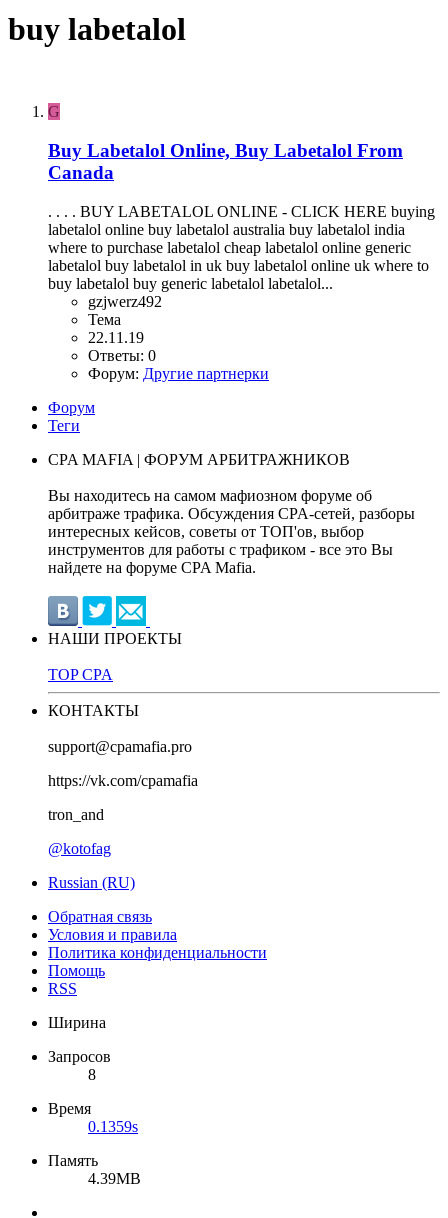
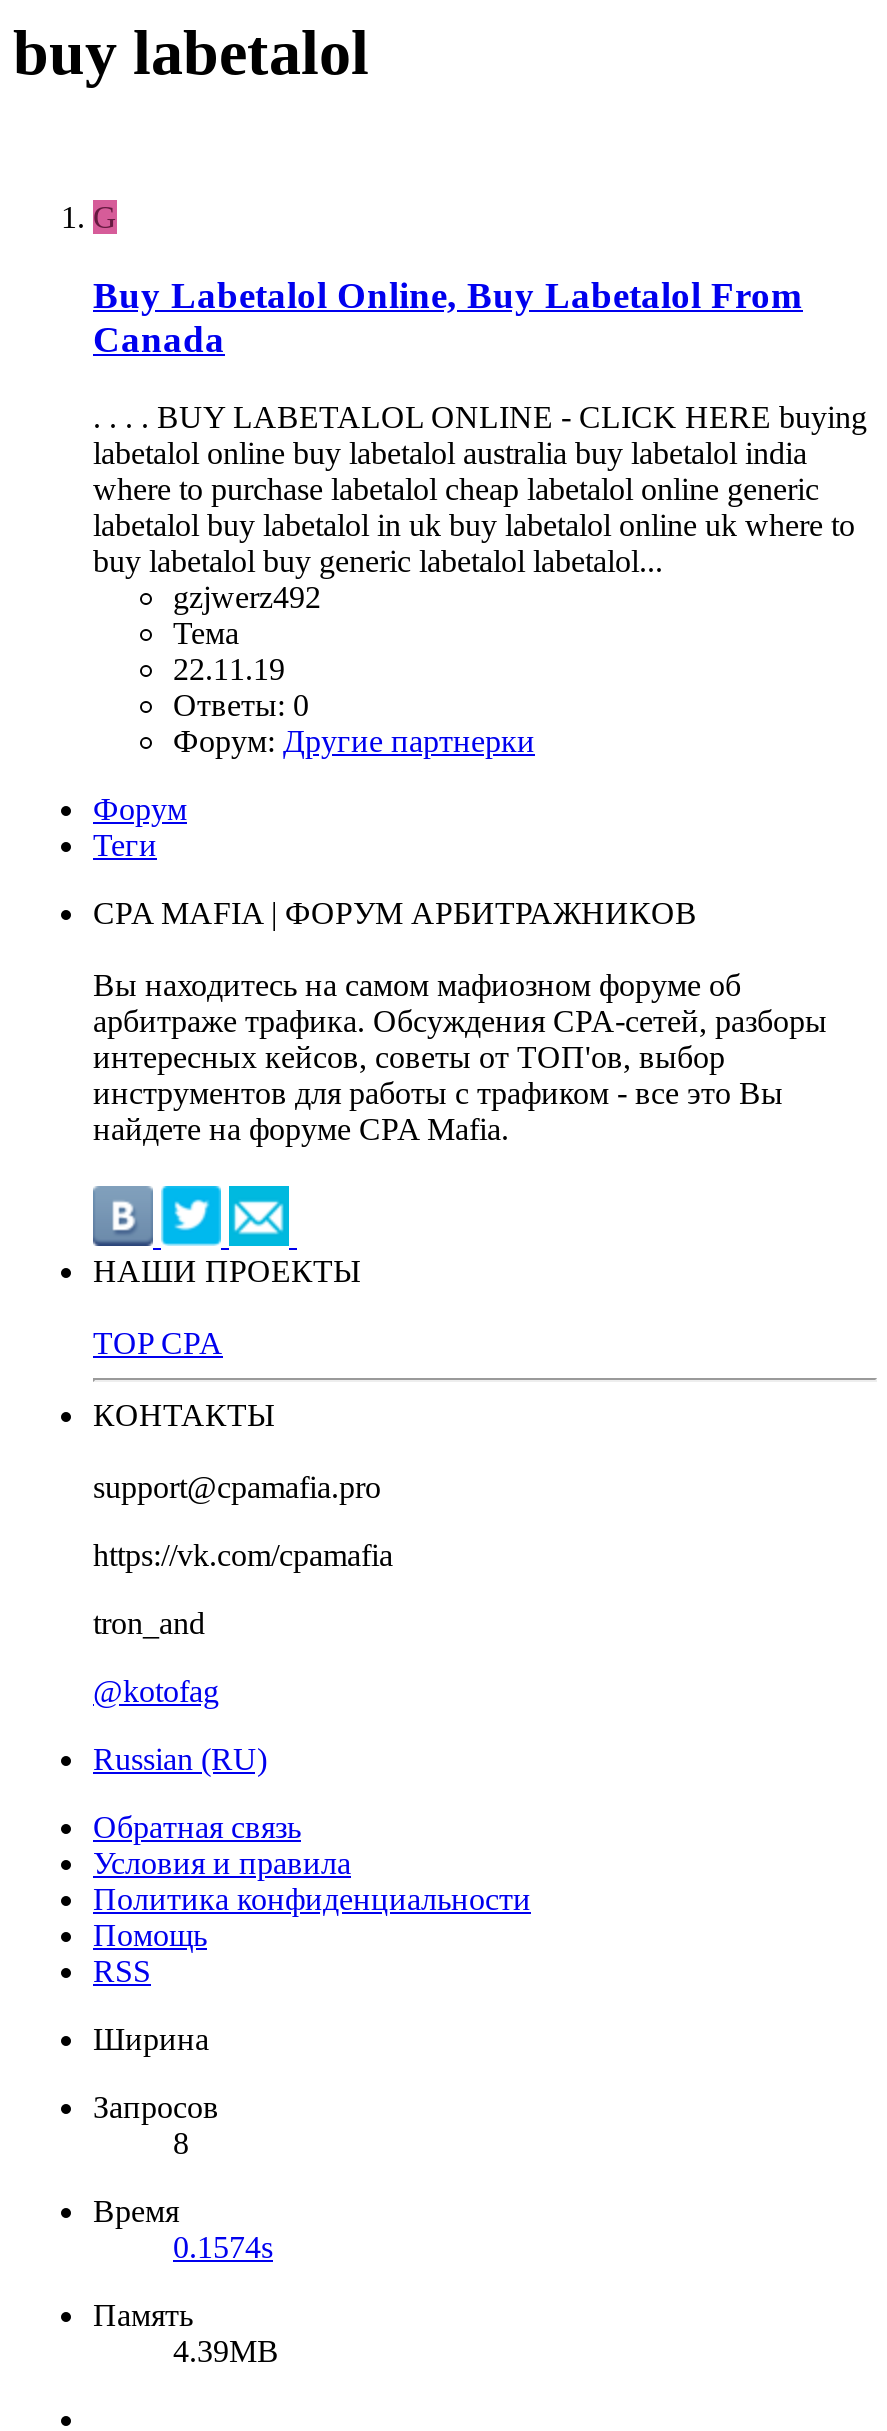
[88,1118,138,1135] 0.1359s -> [173,2230,273,2264] 0.1574s

